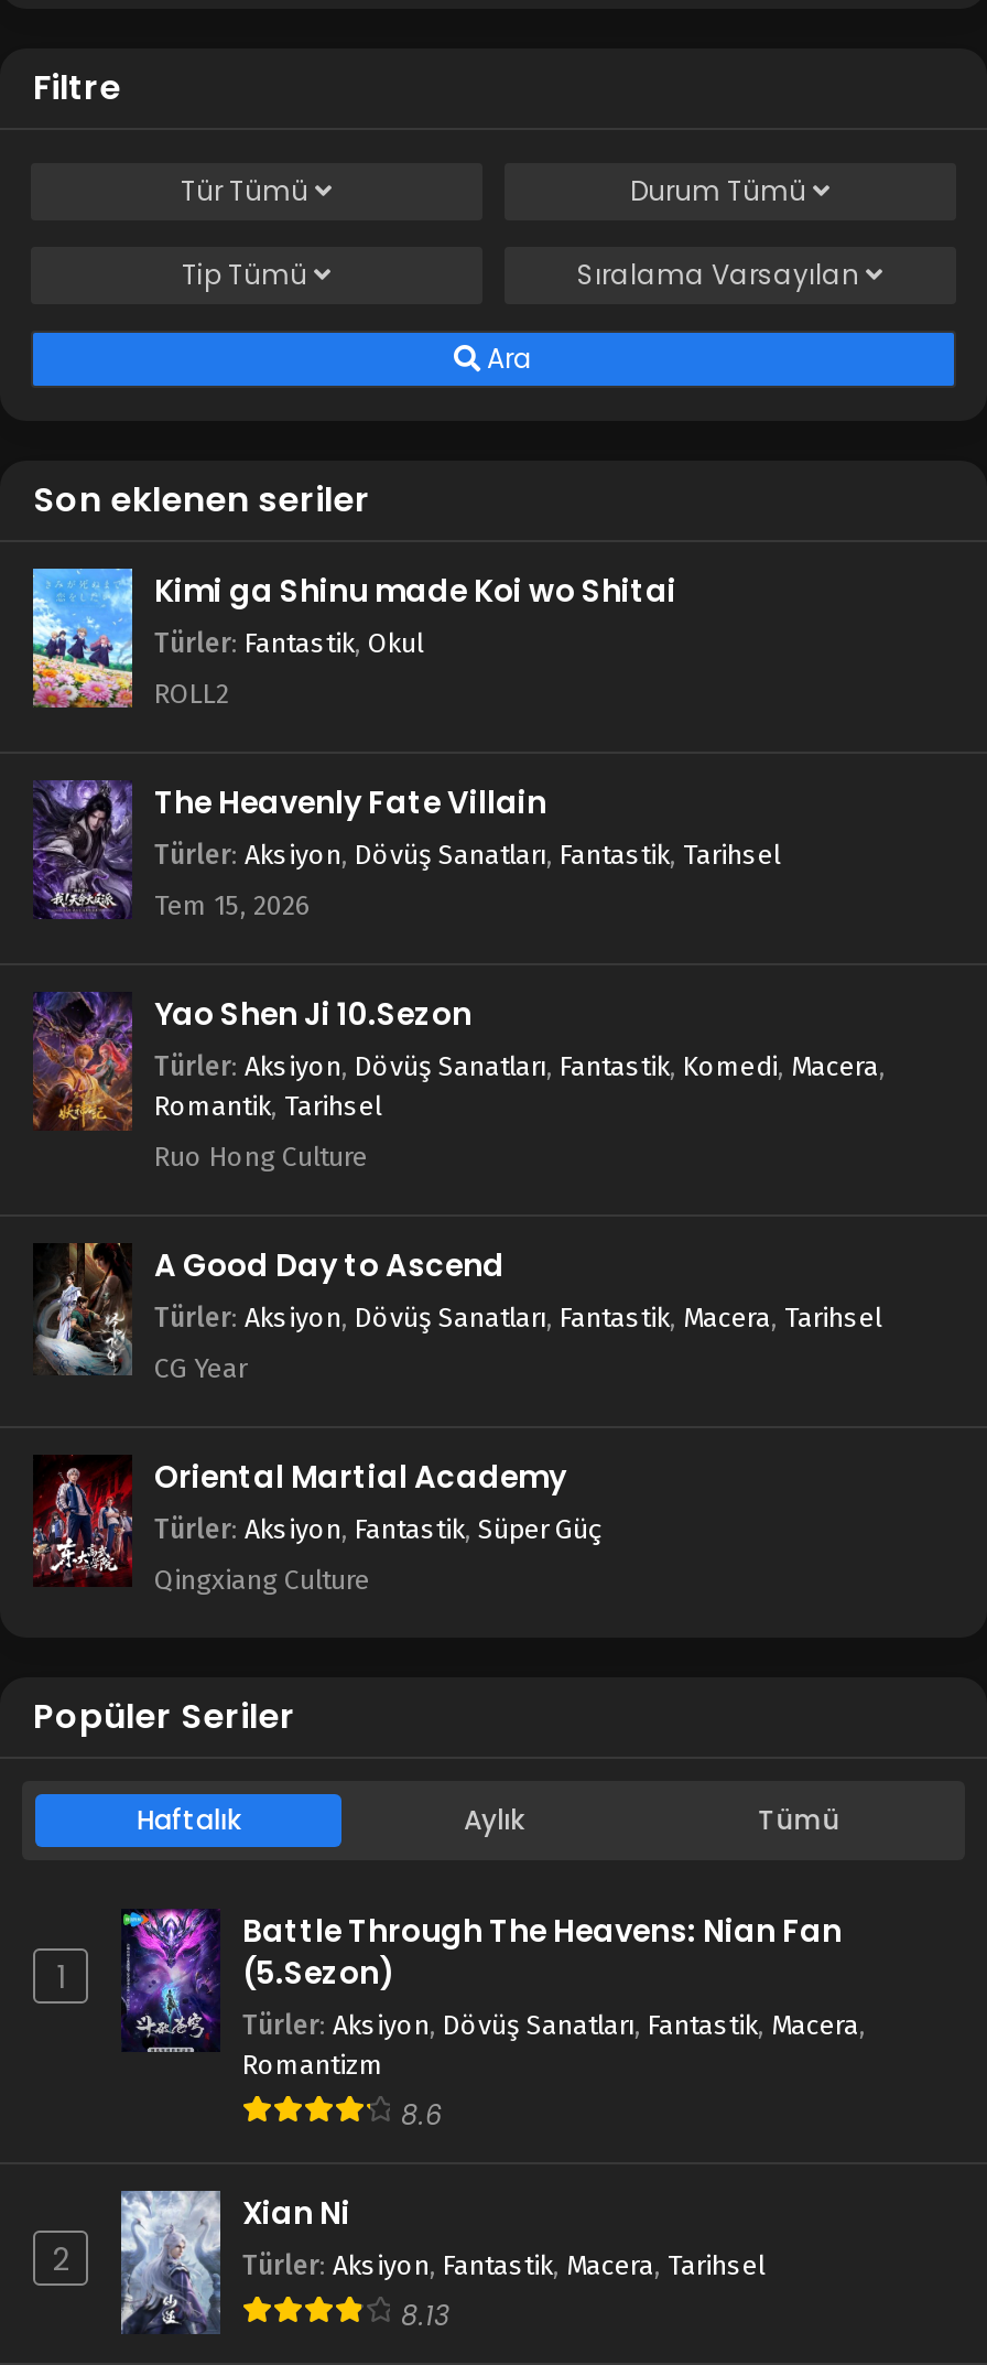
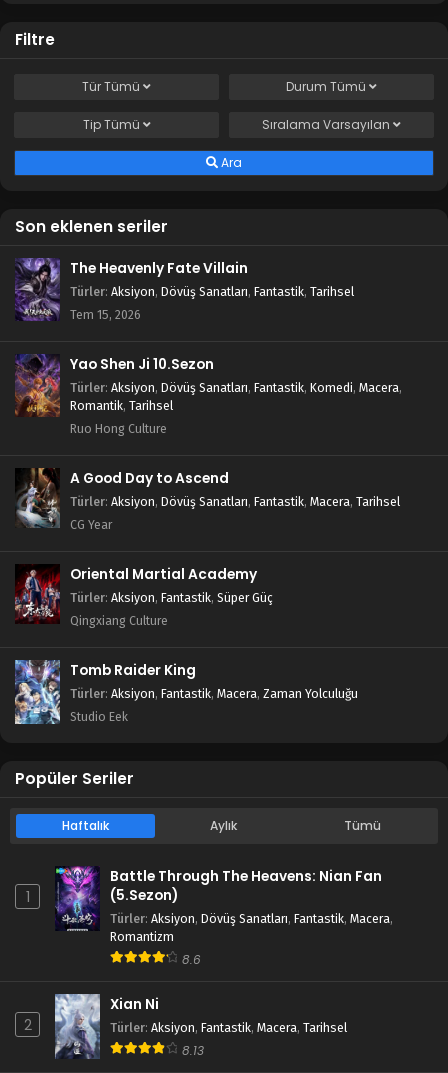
[31,566,676,710] [image] | Kimi ga Shinu made Koi wo Shitai | Türler: Fantastik, Okul | ROLL2 -> none
moved [29,776,886,1595] -> [13,256,402,628]: [image] | The Heavenly Fate Villain | Türler: Aksiyon, Dövüş Sanatları, Fantastik, Tarihsel | ... | Türler: Aksiyon, Fantastik, Süper Güç | Qingxiang Culture
none -> [14,659,358,725] [image] | Tomb Raider King | Türler: Aksiyon, Fantastik, Macera, Zaman Yolculuğu | Studio Eek

